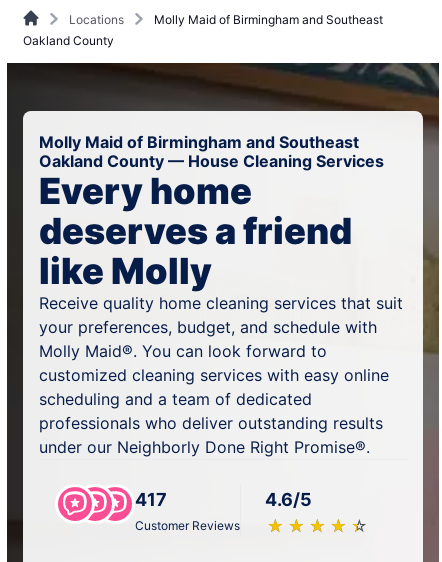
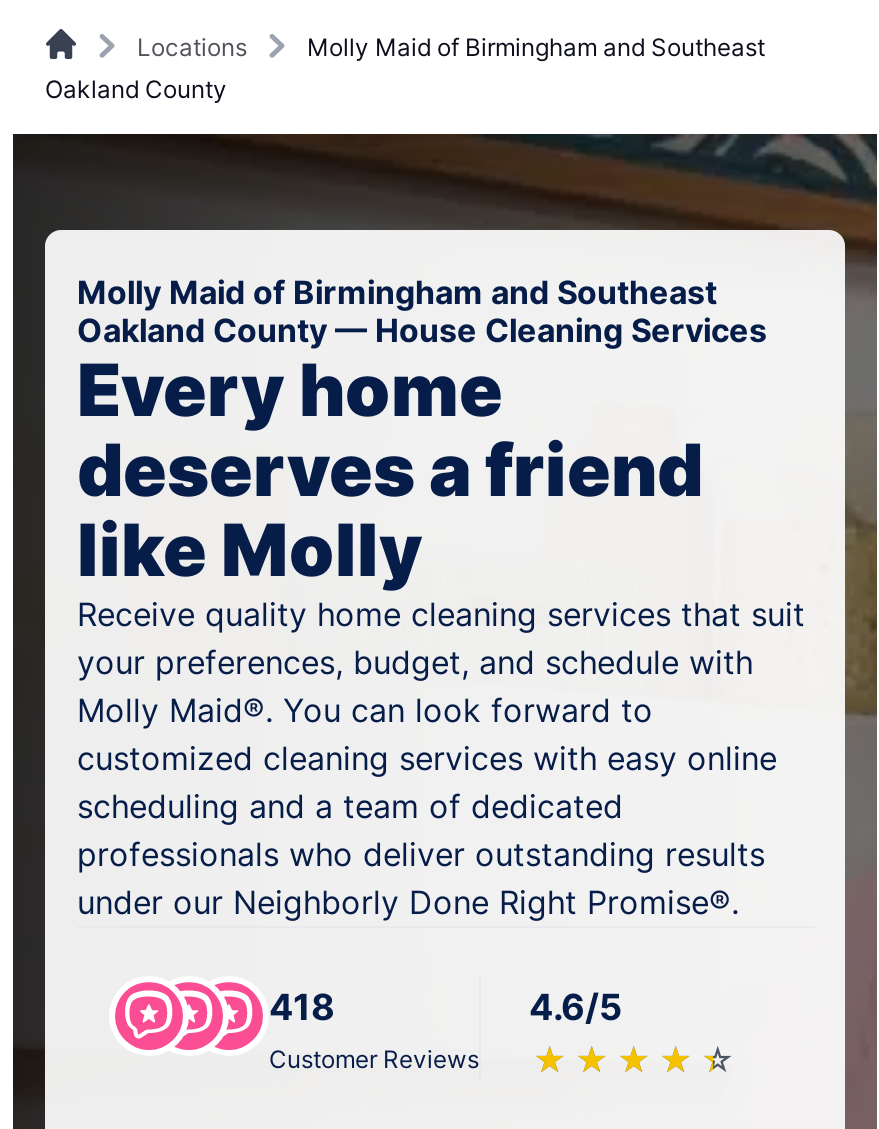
[135,489,167,510] 417 -> [269,986,335,1028] 418

